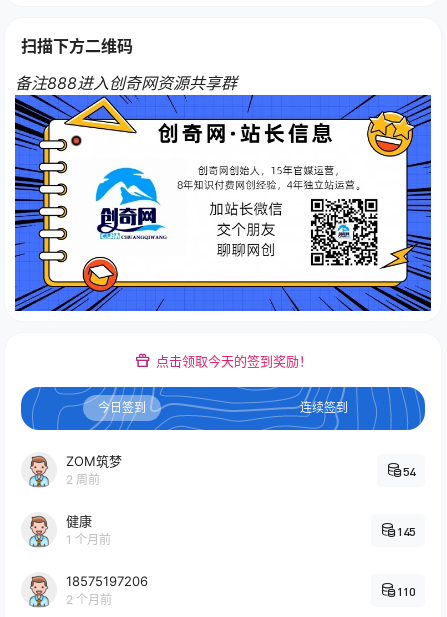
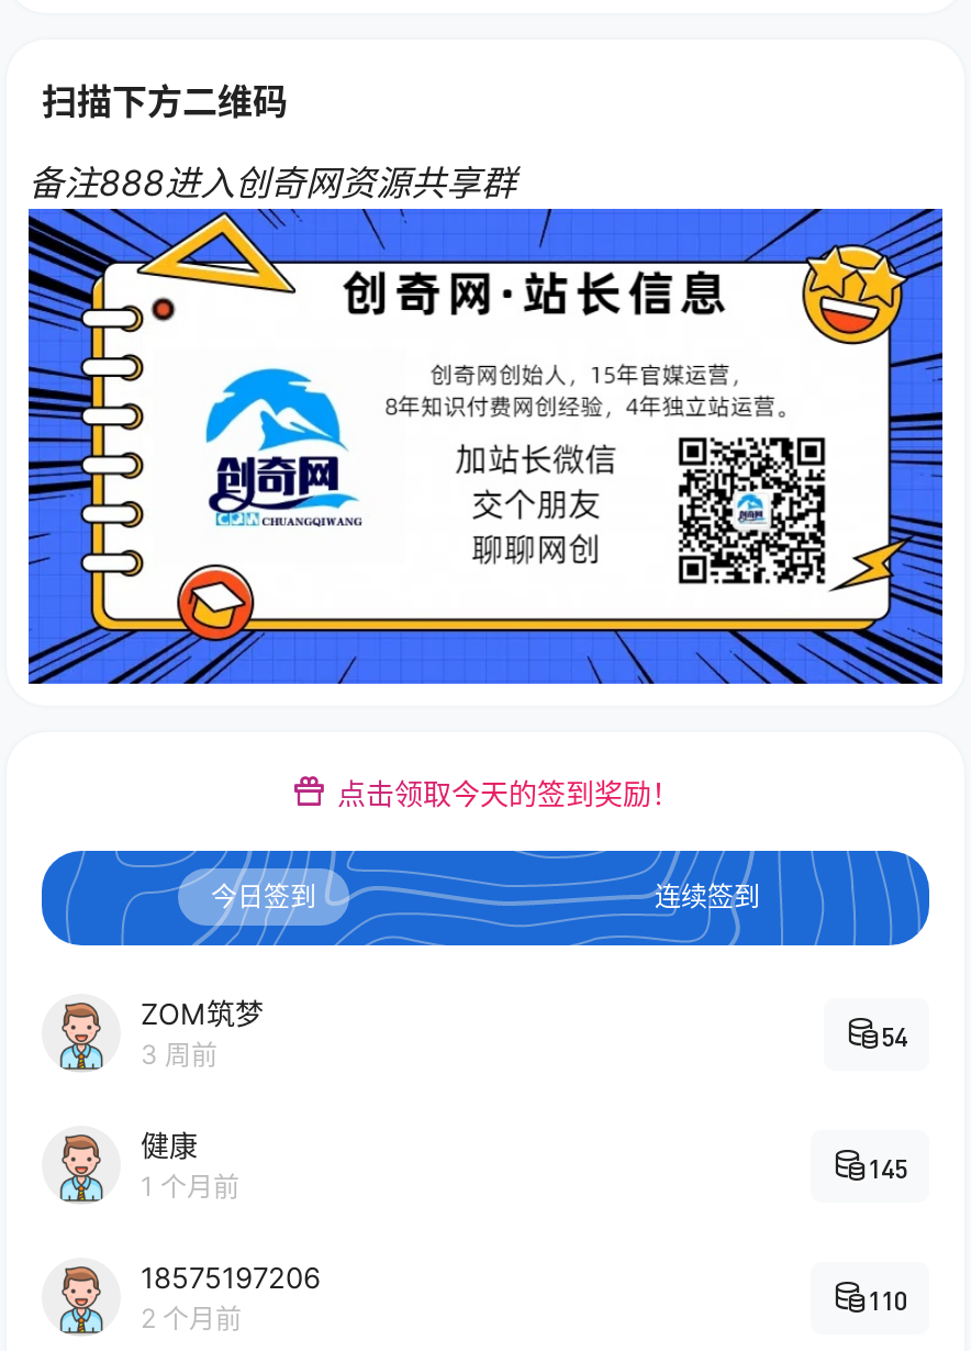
[66,472,100,487] 2 周前 -> [141,1039,217,1072] 3 周前

